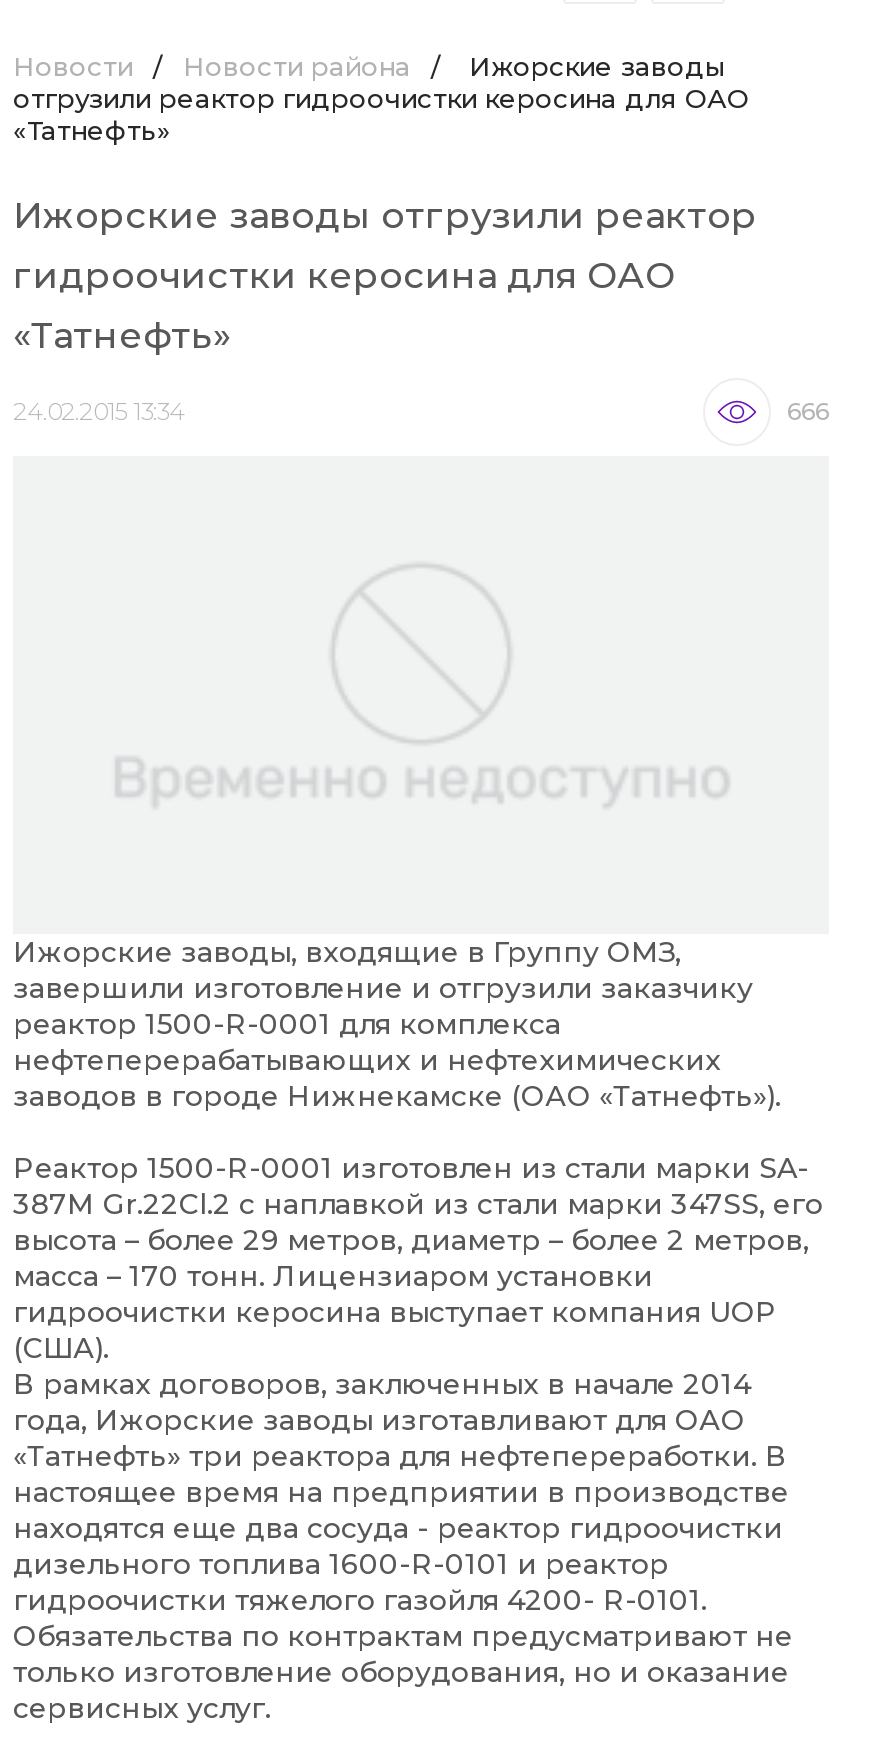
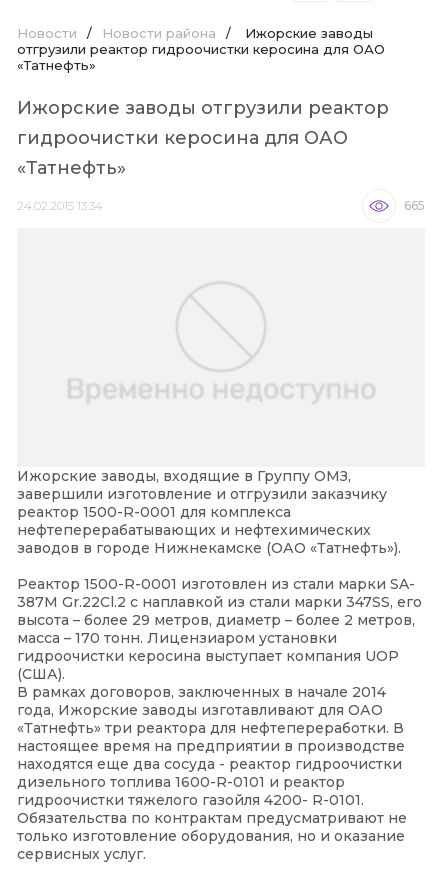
[787,396,829,426] 666 -> [404,198,425,213] 665

